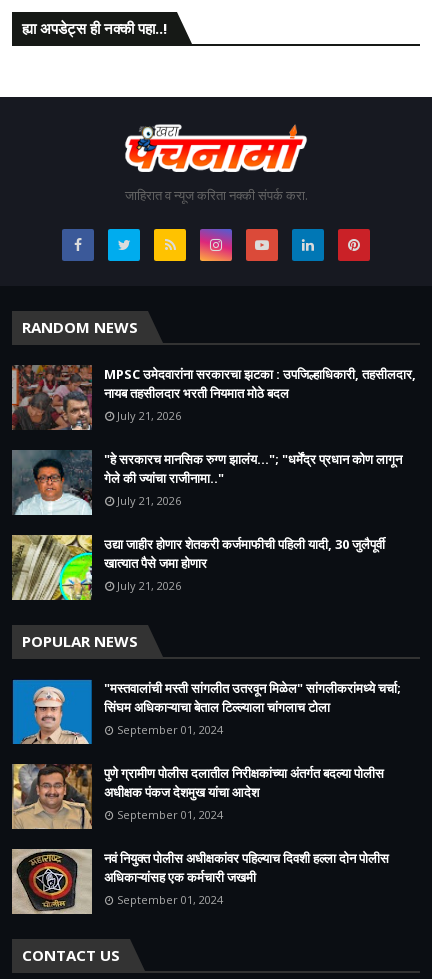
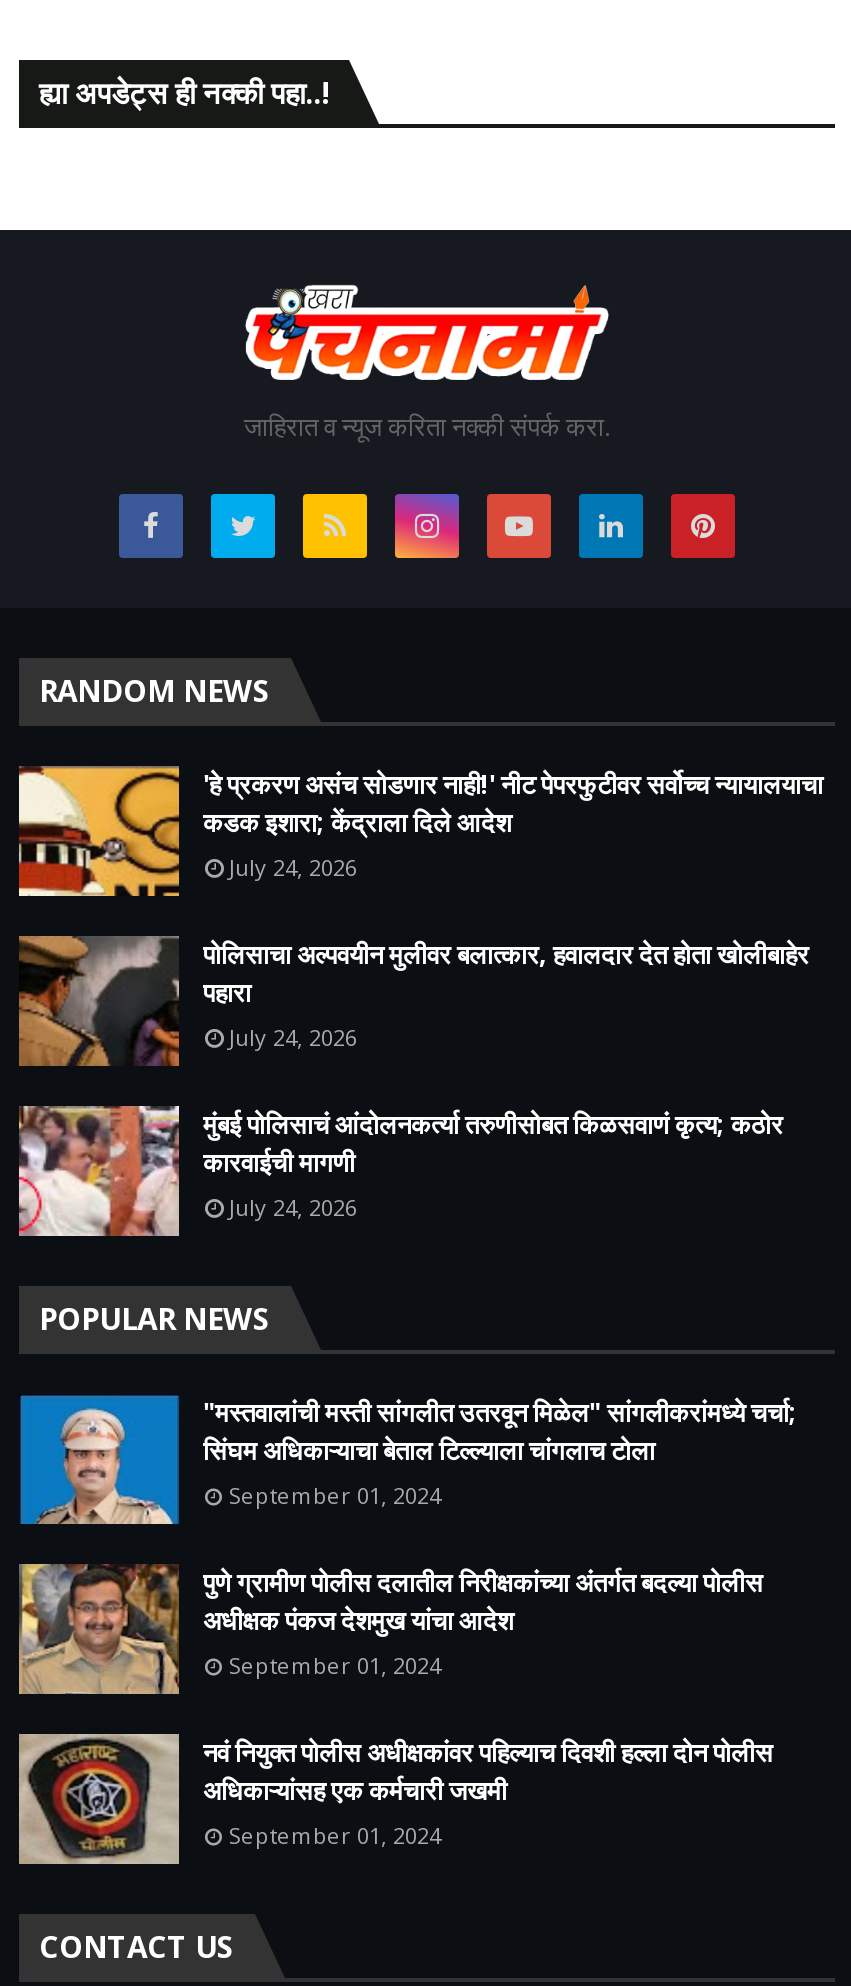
[11,365,416,431] [image] | MPSC उमेदवारांना सरकारचा झटका : उपजिल्हाधिकारी, तहसीलदार, | नायब तहसीलदार भरती नियमात मोठे बदल | July 21, 2026 -> [17,766,823,898] [image] | 'हे प्रकरण असंच सोडणार नाही!' नीट पेपरफुटीवर सर्वोच्च न्यायालयाचा | कडक इशारा; केंद्राला दिले आदेश | July 24, 2026
[11,450,402,516] [image] | "हे सरकारच मानसिक रुग्ण झालंय..."; "धर्मेंद्र प्रधान कोण लागून | गेले की ज्यांचा राजीनामा.." | July 21, 2026 -> [17,934,809,1068] [image] | पोलिसाचा अल्पवयीन मुलीवर बलात्कार, हवालदार देत होता खोलीबाहेर | पहारा | July 24, 2026
[12,534,385,601] [image] | उद्या जाहीर होणार शेतकरी कर्जमाफीची पहिली यादी, 30 जुलैपूर्वी | खात्यात पैसे जमा होणार | July 21, 2026 -> [17,1104,783,1238] [image] | मुंबई पोलिसाचं आंदोलनकर्त्या तरुणीसोबत किळसवाणं कृत्य; कठोर | कारवाईची मागणी | July 24, 2026

